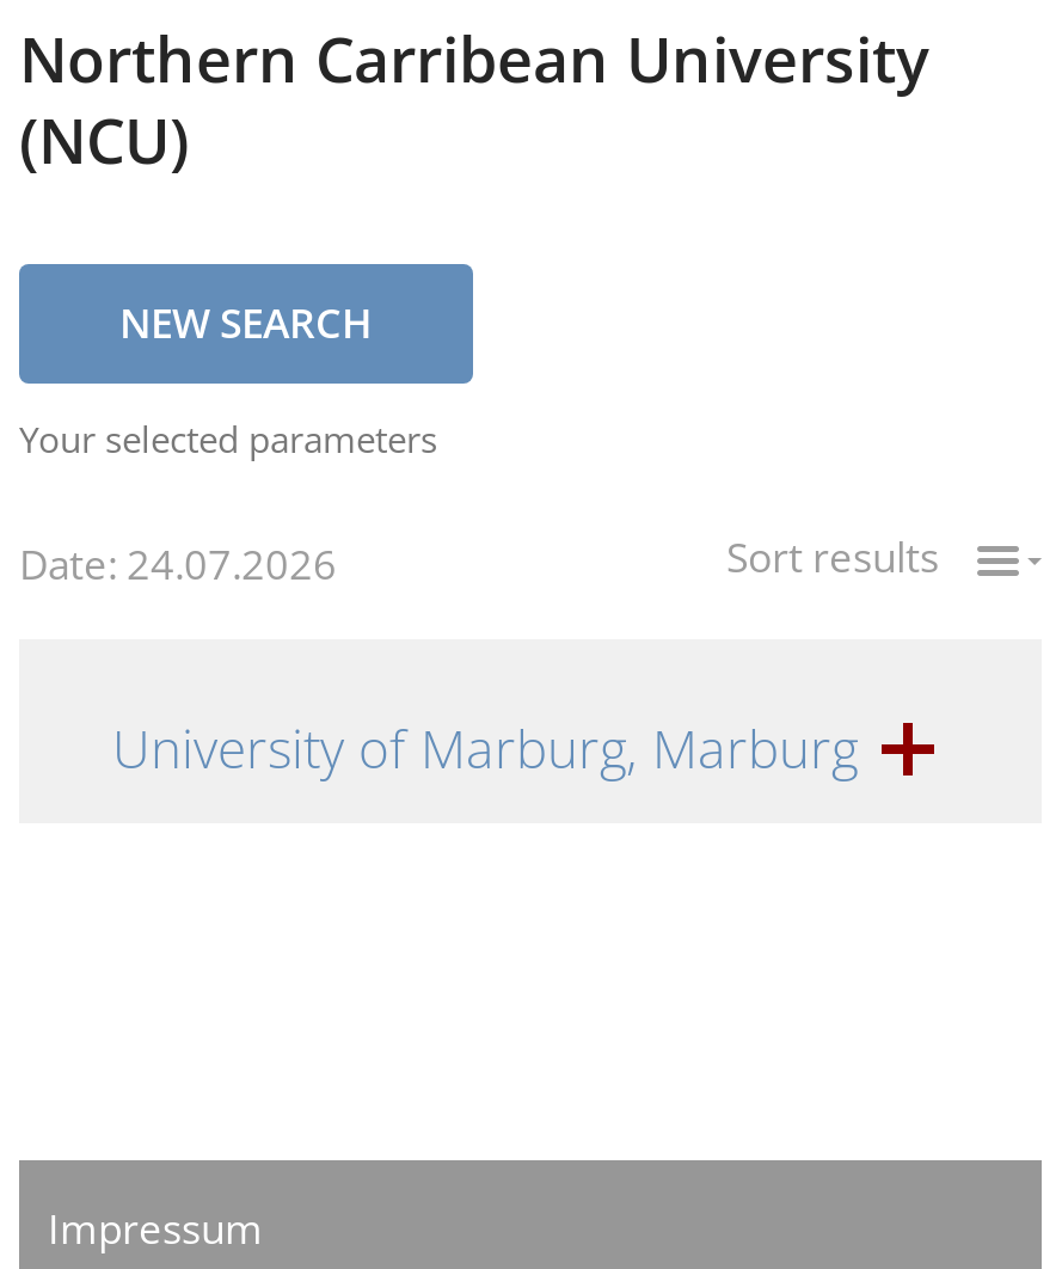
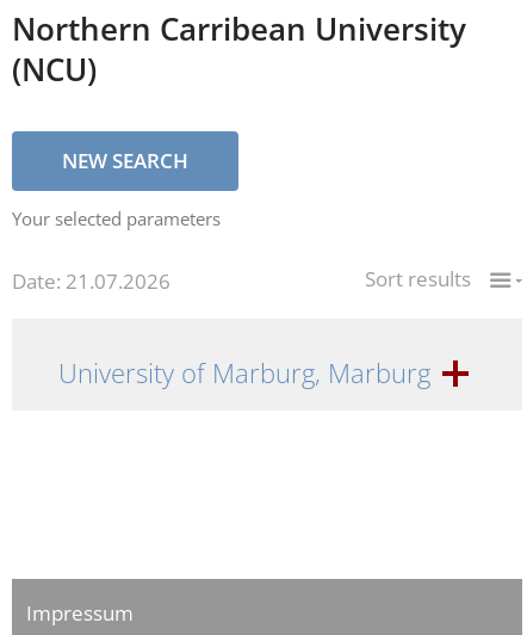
[19,535,337,590] Date: 24.07.2026 -> [12,268,170,295] Date: 21.07.2026

